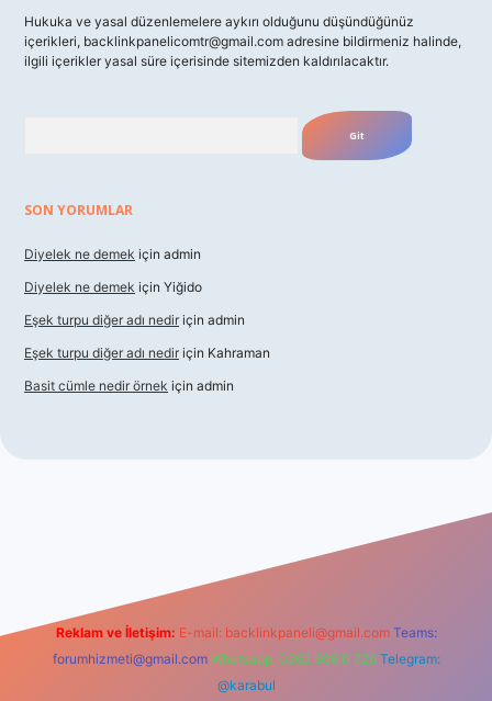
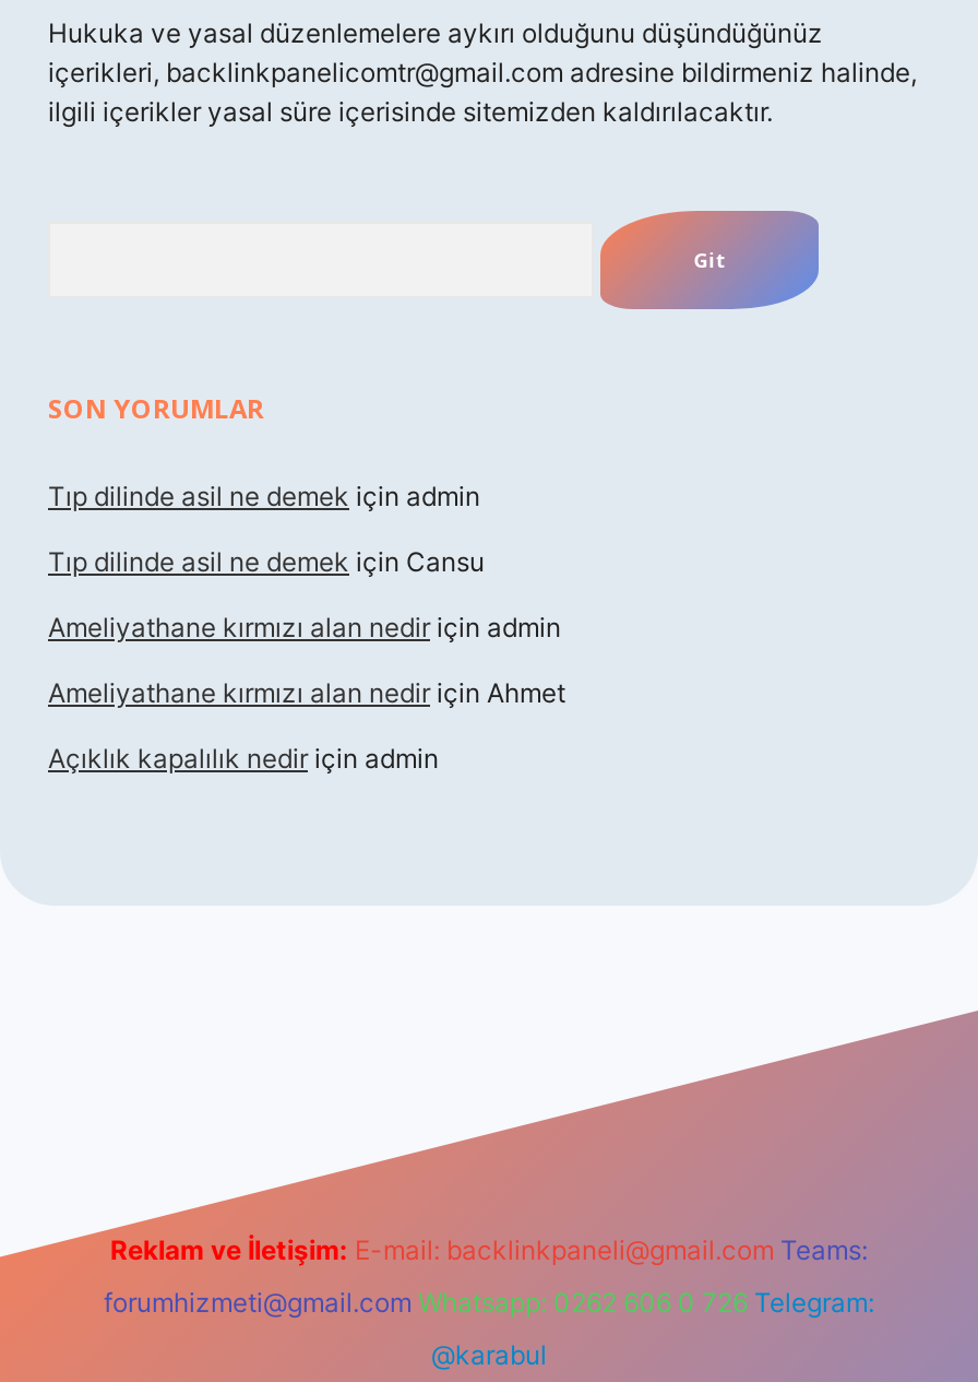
[24,246,201,262] Diyelek ne demek için admin -> [48,480,480,512] Tıp dilinde asil ne demek için admin
[24,279,202,295] Diyelek ne demek için Yiğido -> [48,545,485,578] Tıp dilinde asil ne demek için Cansu
[24,312,245,328] Eşek turpu diğer adı nedir için admin -> [48,611,561,643] Ameliyathane kırmızı alan nedir için admin
[24,344,270,361] Eşek turpu diğer adı nedir için Kahraman -> [48,676,565,709] Ameliyathane kırmızı alan nedir için Ahmet
[24,377,234,394] Basit cümle nedir örnek için admin -> [48,742,439,775] Açıklık kapalılık nedir için admin

